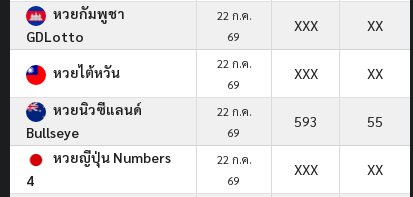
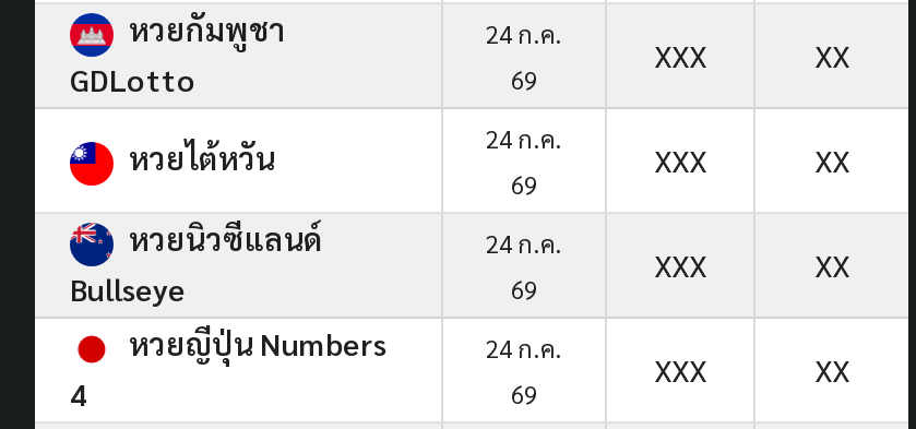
[216,8,251,23] 22 ก.ค. -> [486,17,562,50] 24 ก.ค.
[216,56,251,71] 22 ก.ค. -> [486,122,562,155] 24 ก.ค.
[216,104,251,119] 22 ก.ค. -> [486,227,562,259] 24 ก.ค.
[293,112,383,130] 593 | 55 -> [654,244,849,283] XXX | XX
[216,152,251,167] 22 ก.ค. -> [486,331,562,364] 24 ก.ค.

